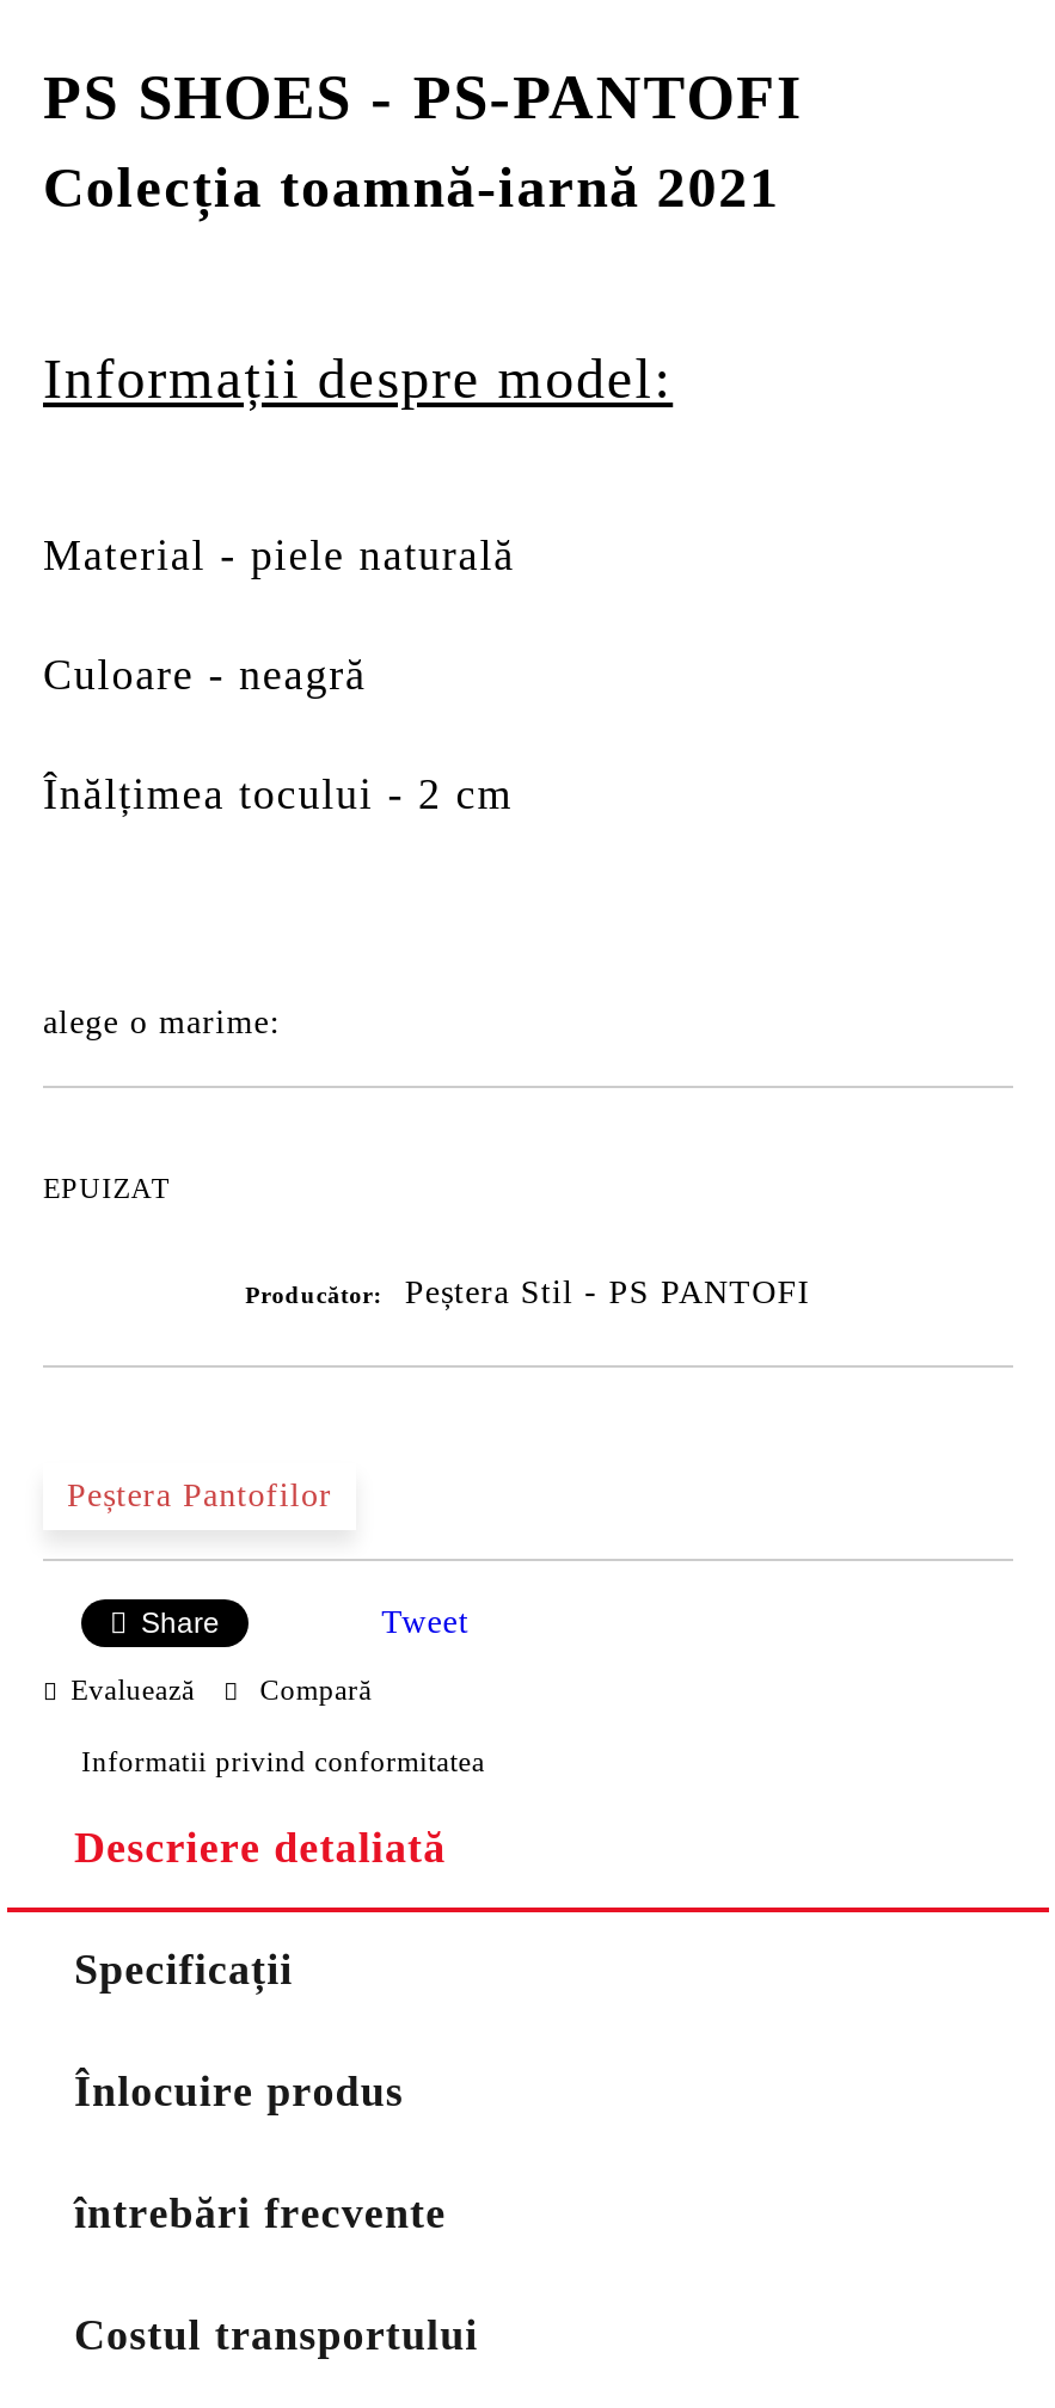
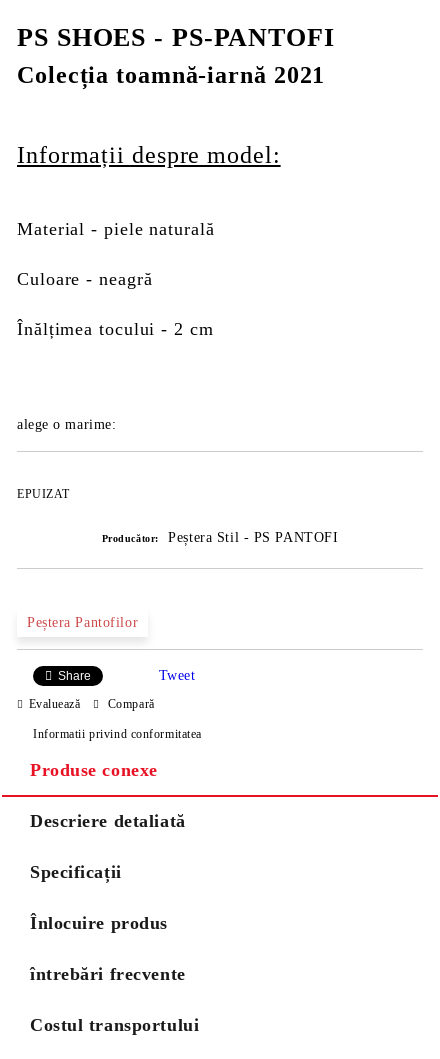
none -> [30,760,158,780] Produse conexe

